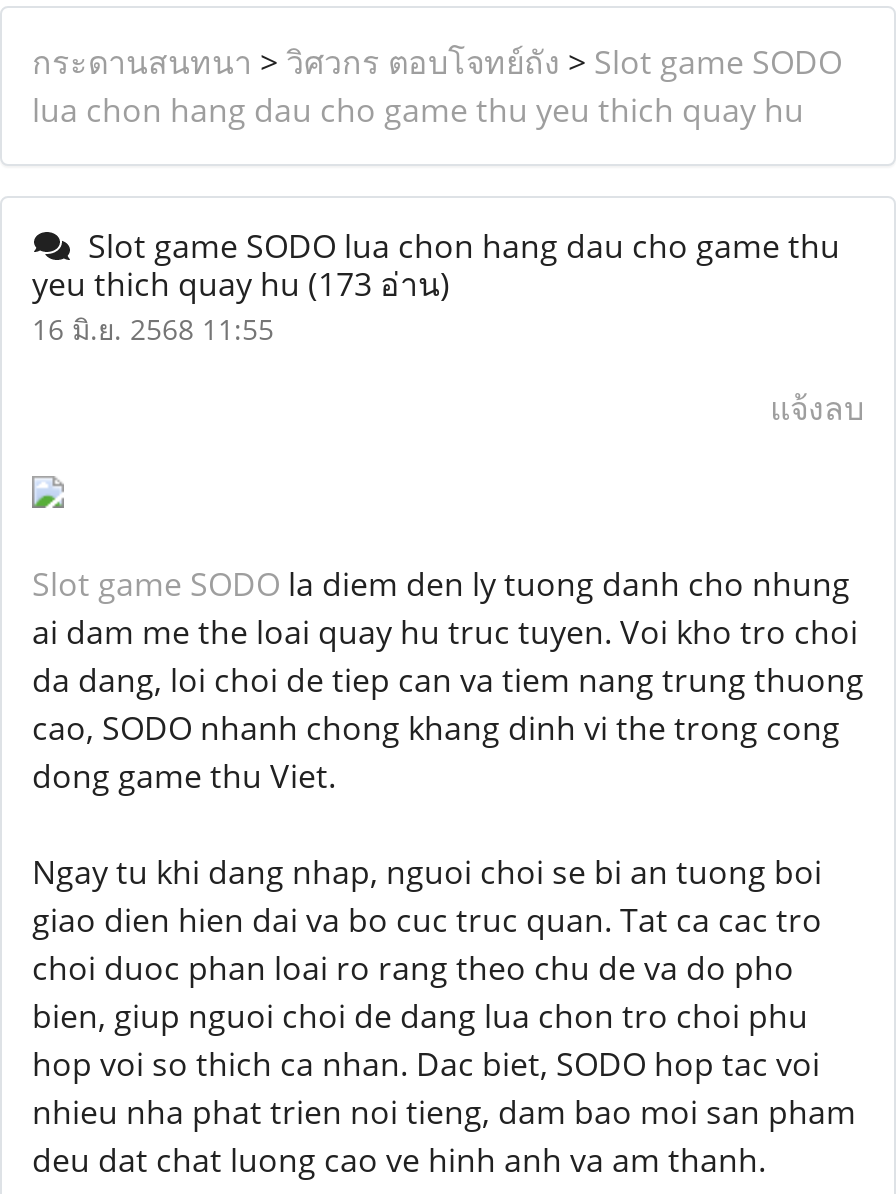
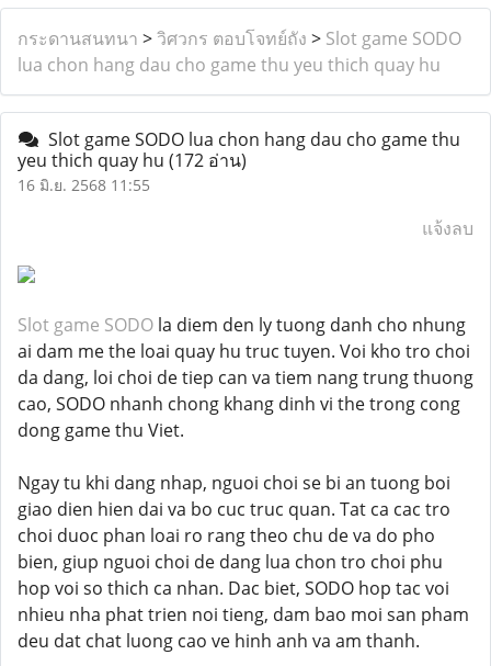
[32,262,450,306] yeu thich quay hu (173 อ่าน) -> [18,148,247,172] yeu thich quay hu (172 อ่าน)

